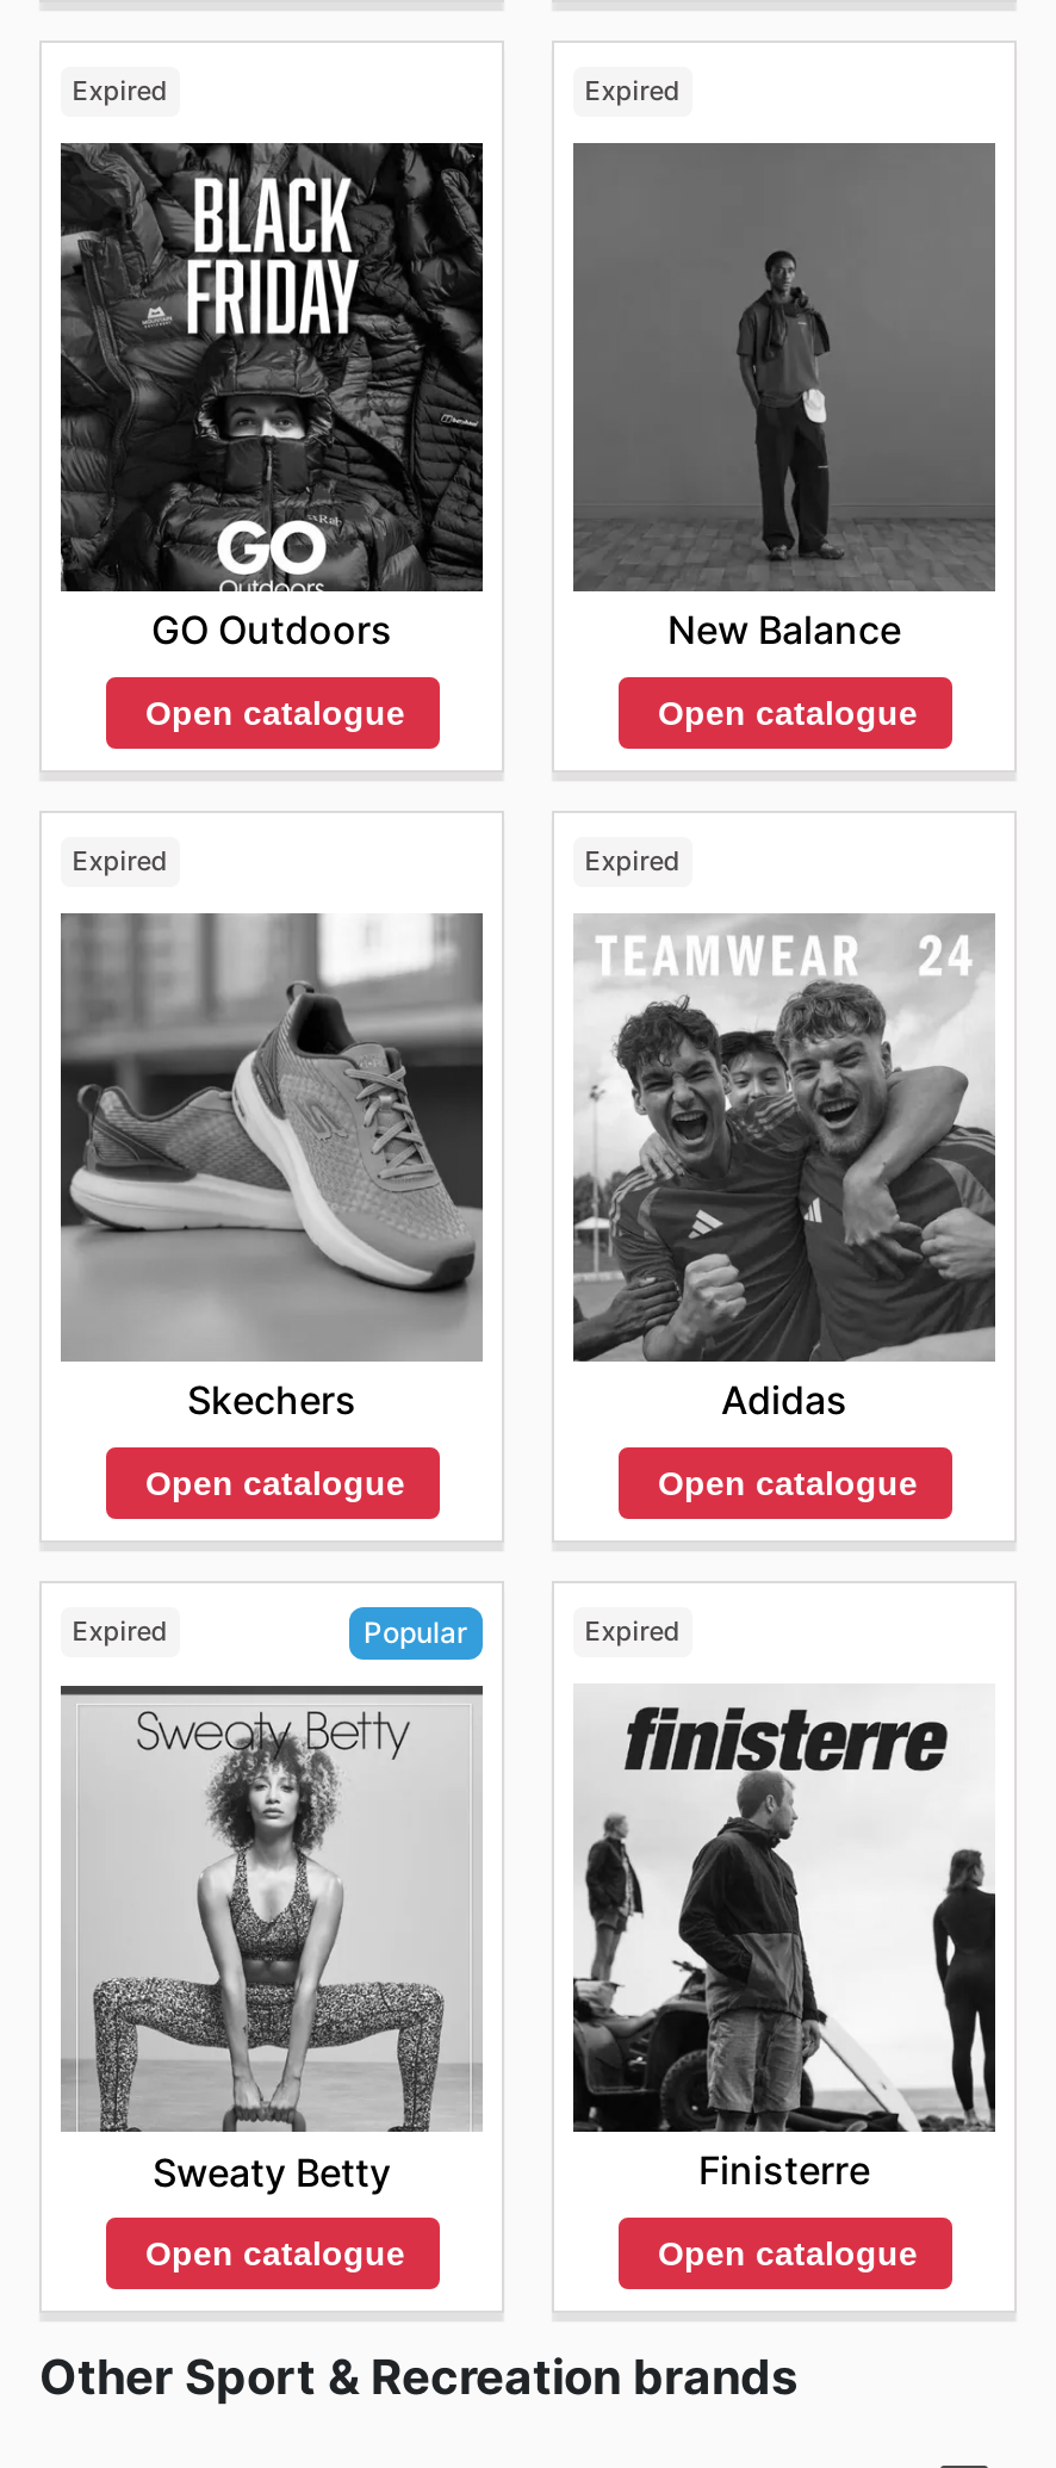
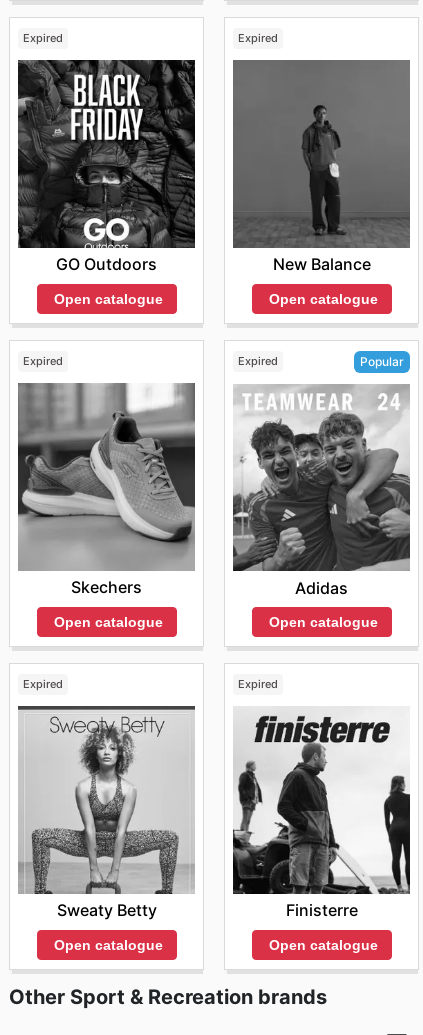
moved [364,1615,468,1651] -> [360,354,404,369]: Popular

